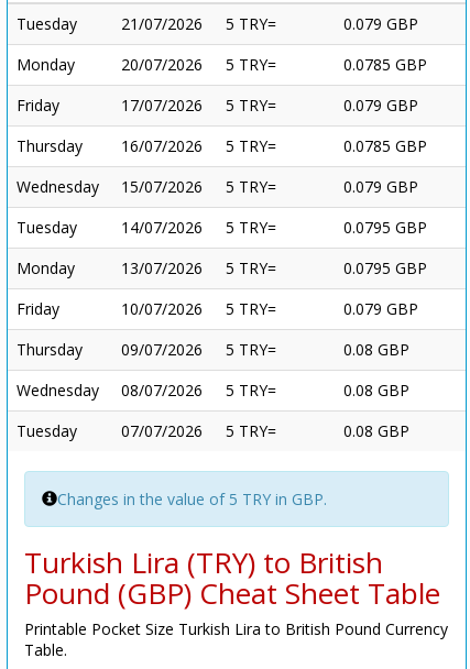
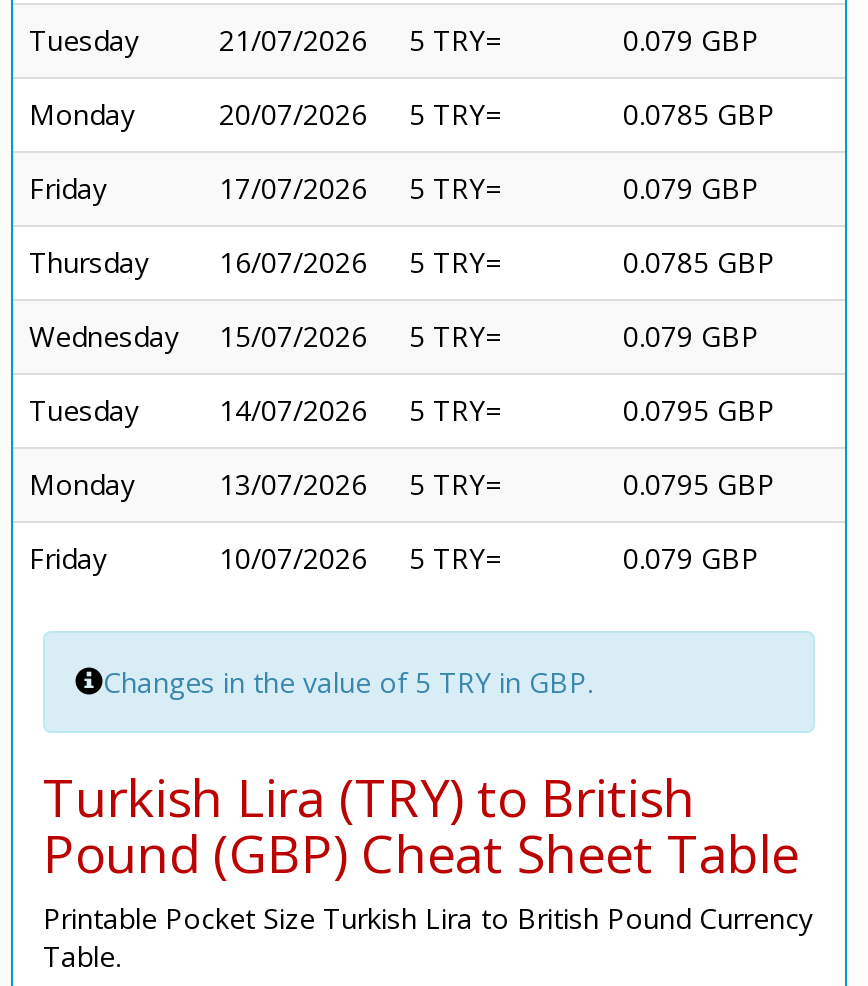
[17,339,409,441] Thursday | 09/07/2026 | 5 TRY= | 0.08 GBP | Wednesday | 08/07/2026 | 5 TRY= | 0.08 GBP | Tuesday | 07/07/2026 | 5 TRY= | 0.08 GBP -> none

